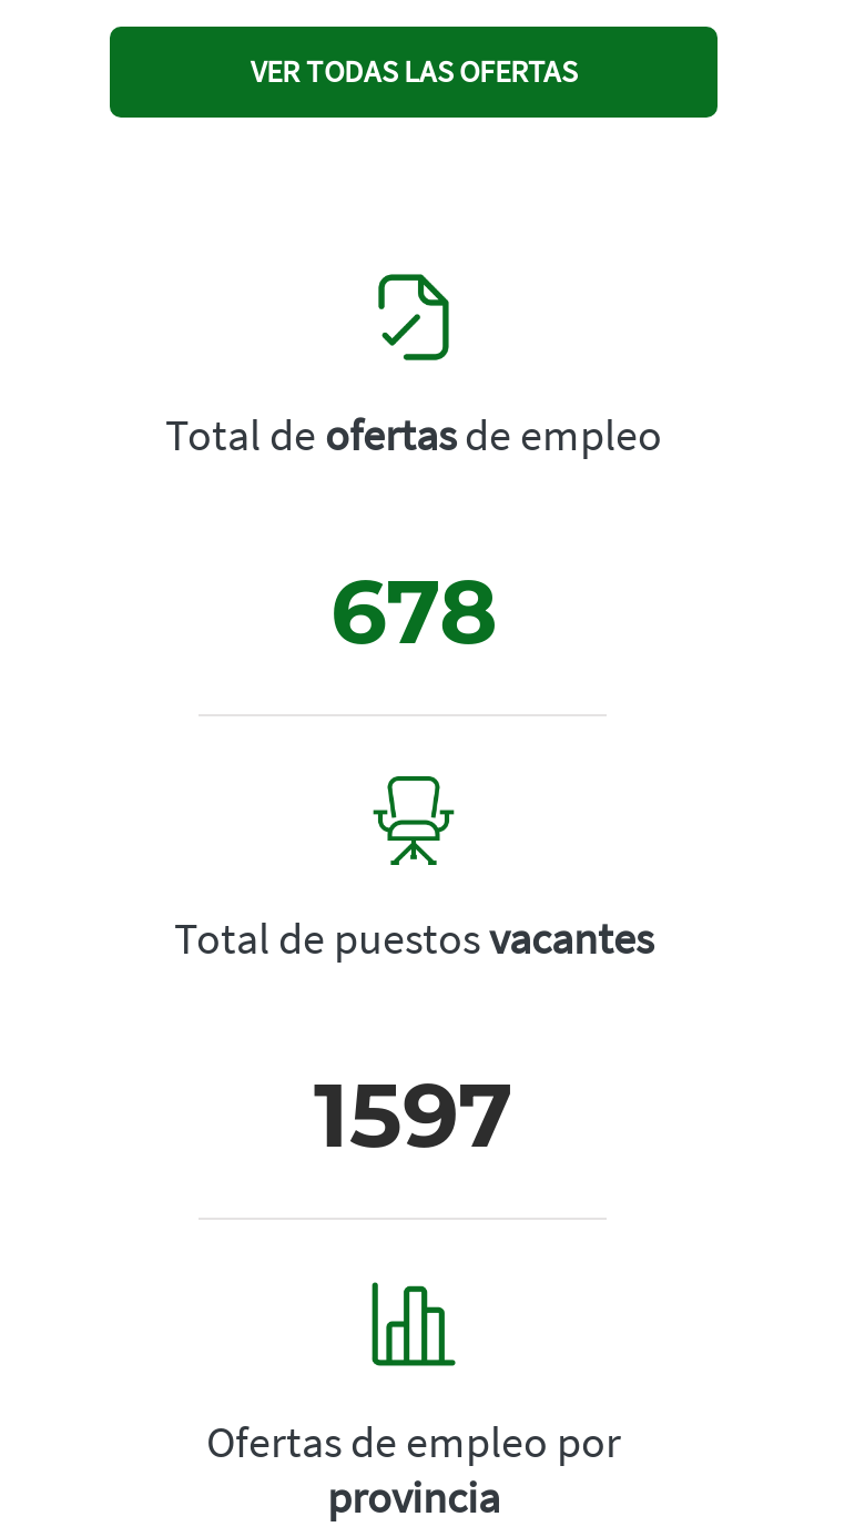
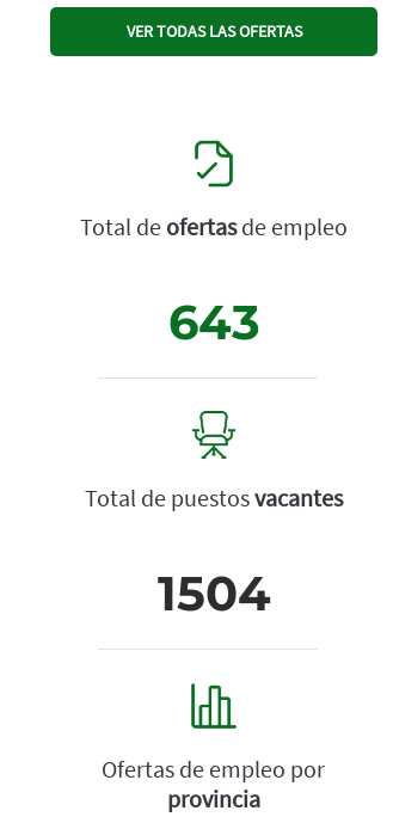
[330,558,497,667] 678 -> [168,292,260,351] 643
[314,1061,513,1170] 1597 -> [157,563,271,622] 1504

